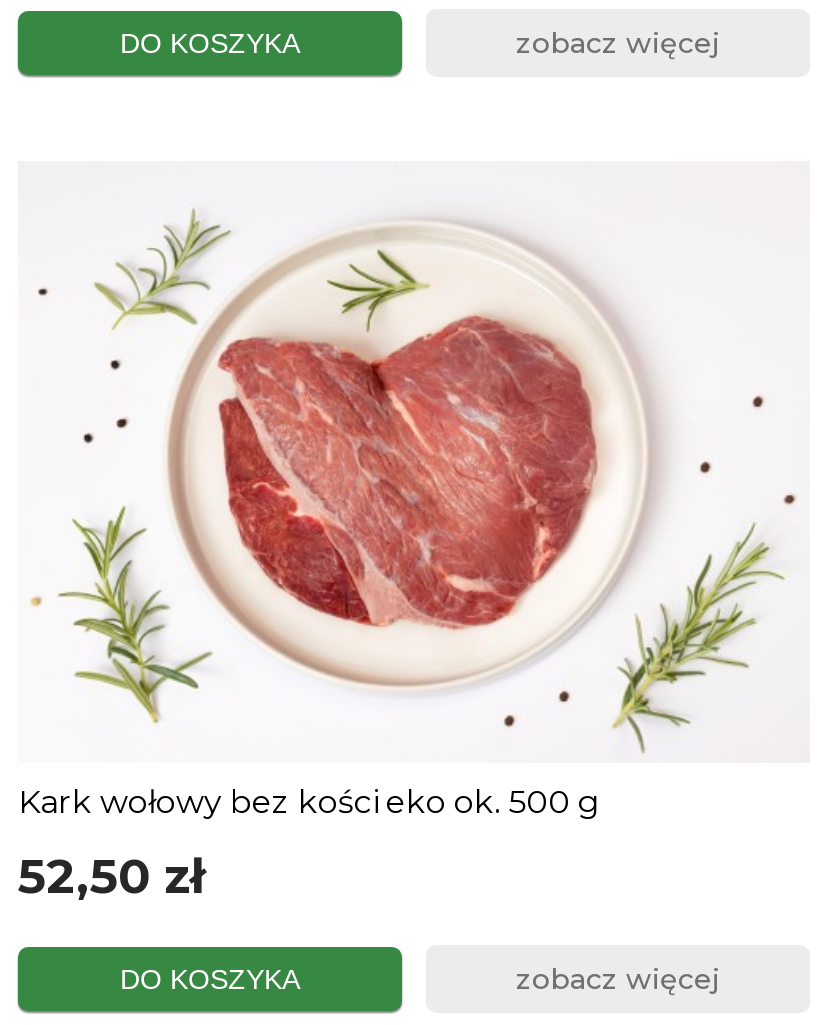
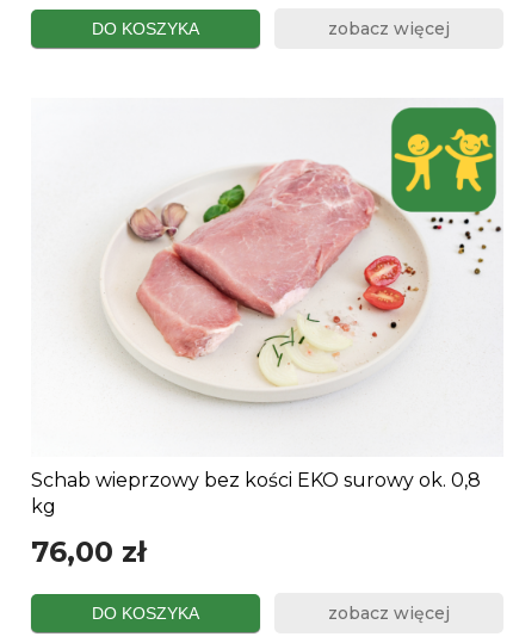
[18,175,798,820] [image] | Kark wołowy bez kości eko ok. 500 g -> [31,106,502,518] [image] | Schab wieprzowy bez kości EKO surowy ok. 0,8 | kg
[18,847,204,905] 52,50 zł -> [31,534,146,569] 76,00 zł

